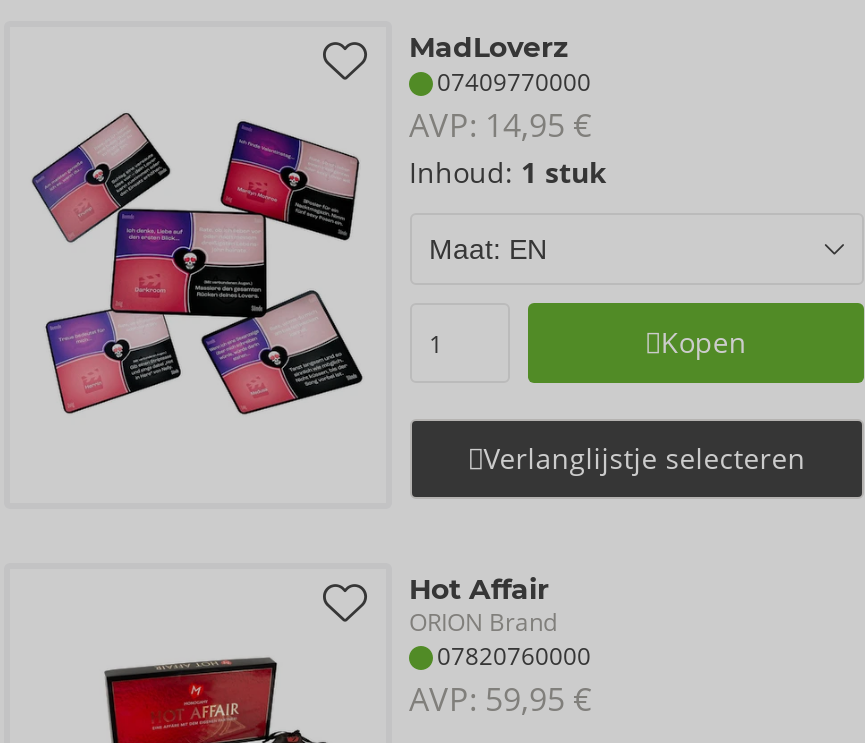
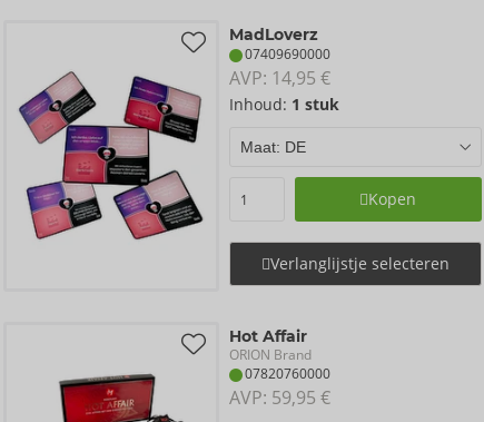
[437,65,591,99] 07409770000 -> [244,45,330,63] 07409690000

